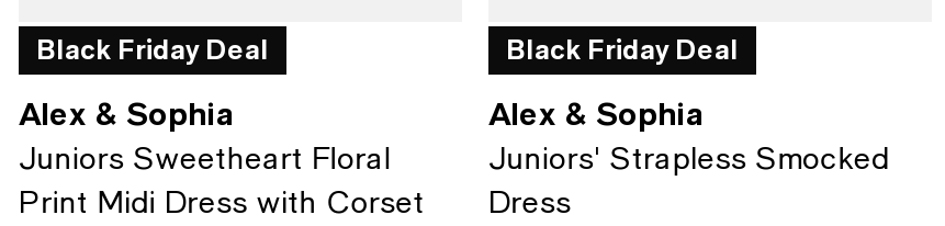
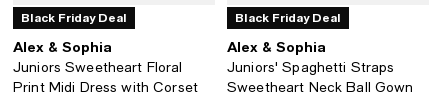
[488,140,889,219] Juniors' Strapless Smocked | Dress -> [227,59,413,95] Juniors' Spaghetti Straps | Sweetheart Neck Ball Gown

